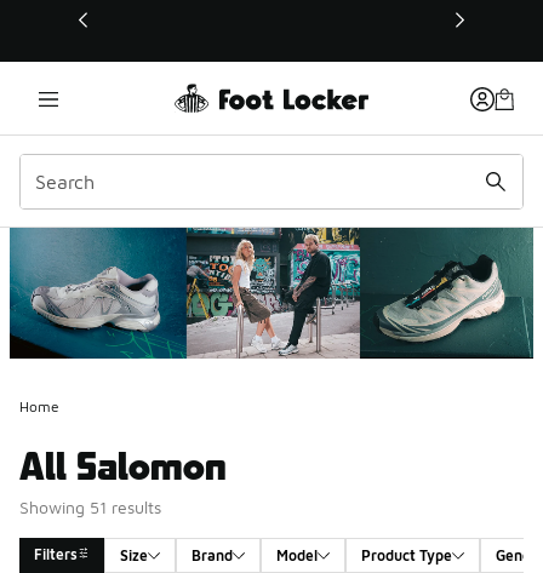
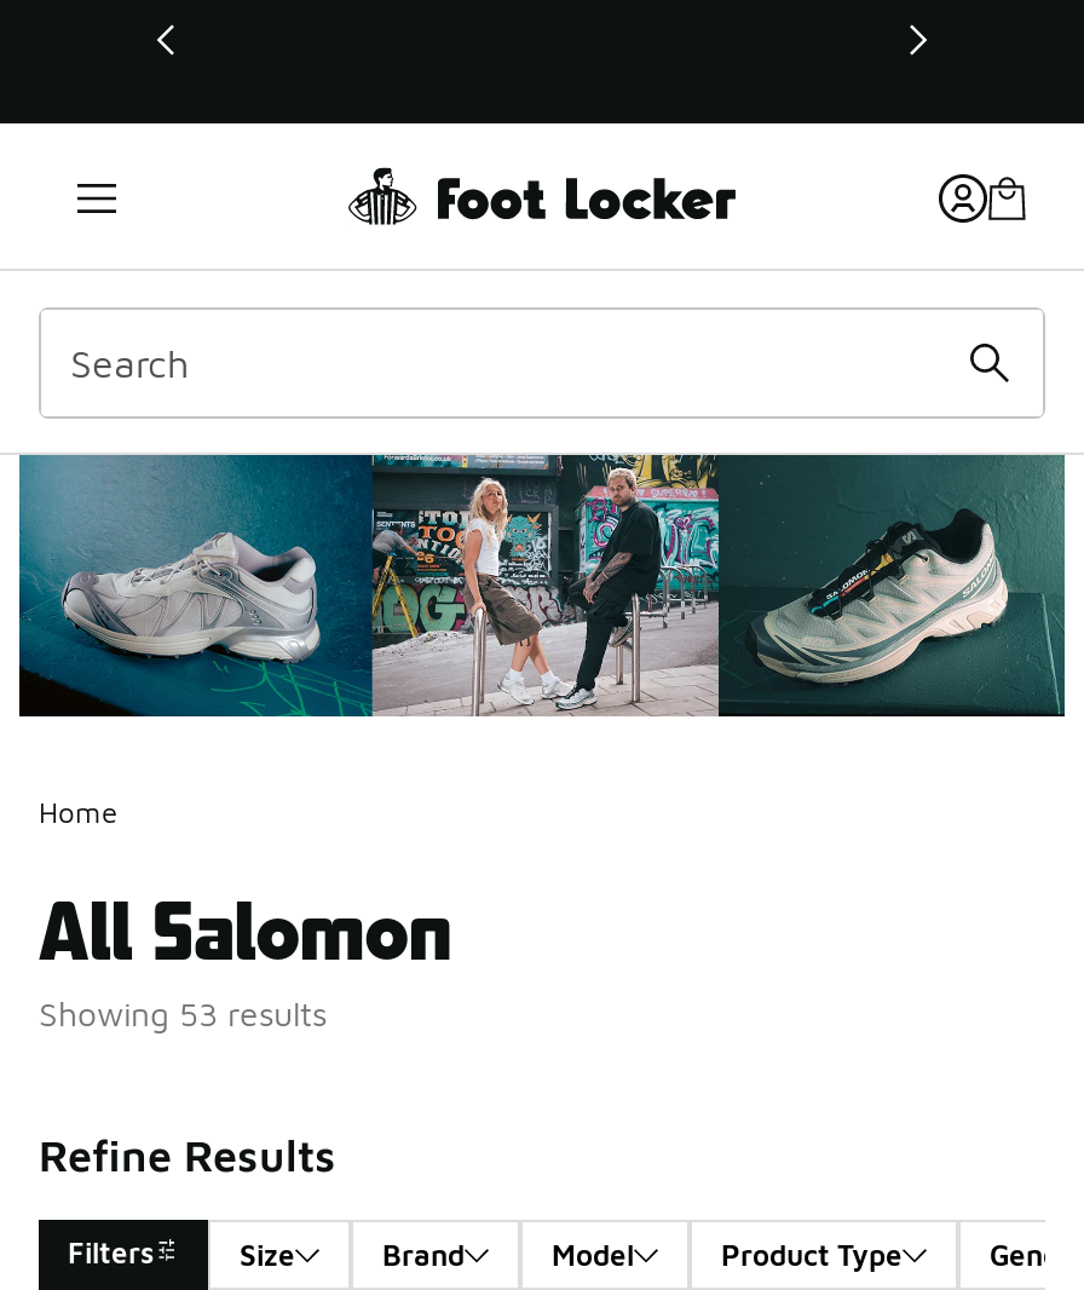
[19,497,161,518] Showing 51 results -> [39,993,336,1182] Showing 53 results | Refine Results

